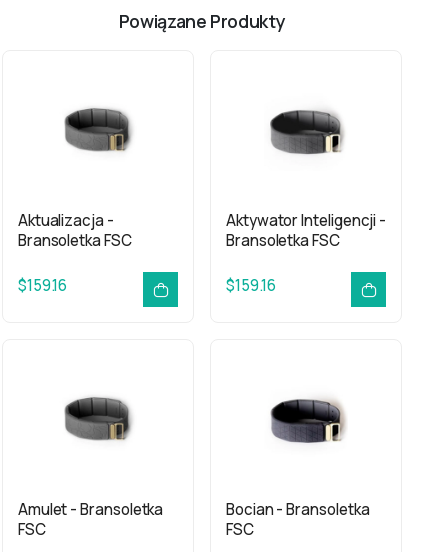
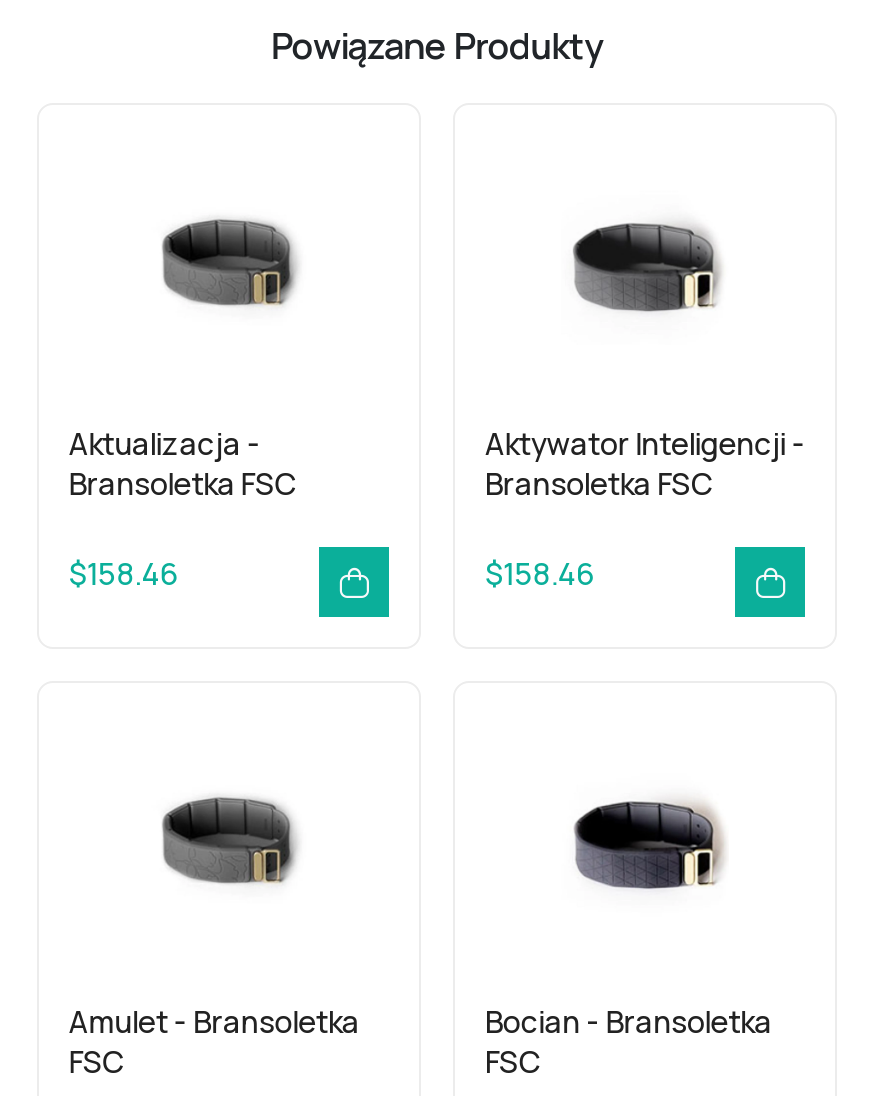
[18,275,67,296] $159.16 -> [69,553,178,595] $158.46
[226,275,275,296] $159.16 -> [485,553,594,595] $158.46

